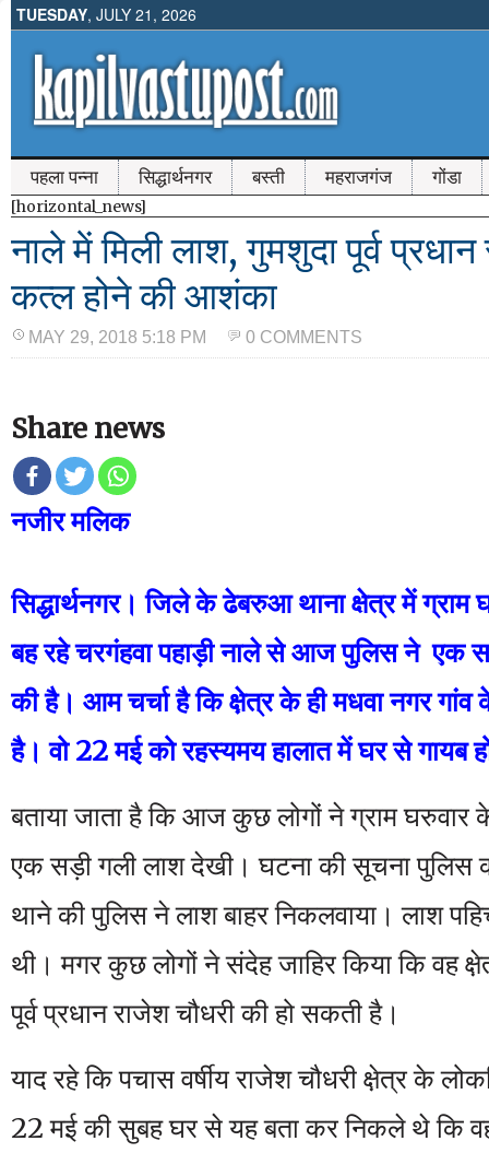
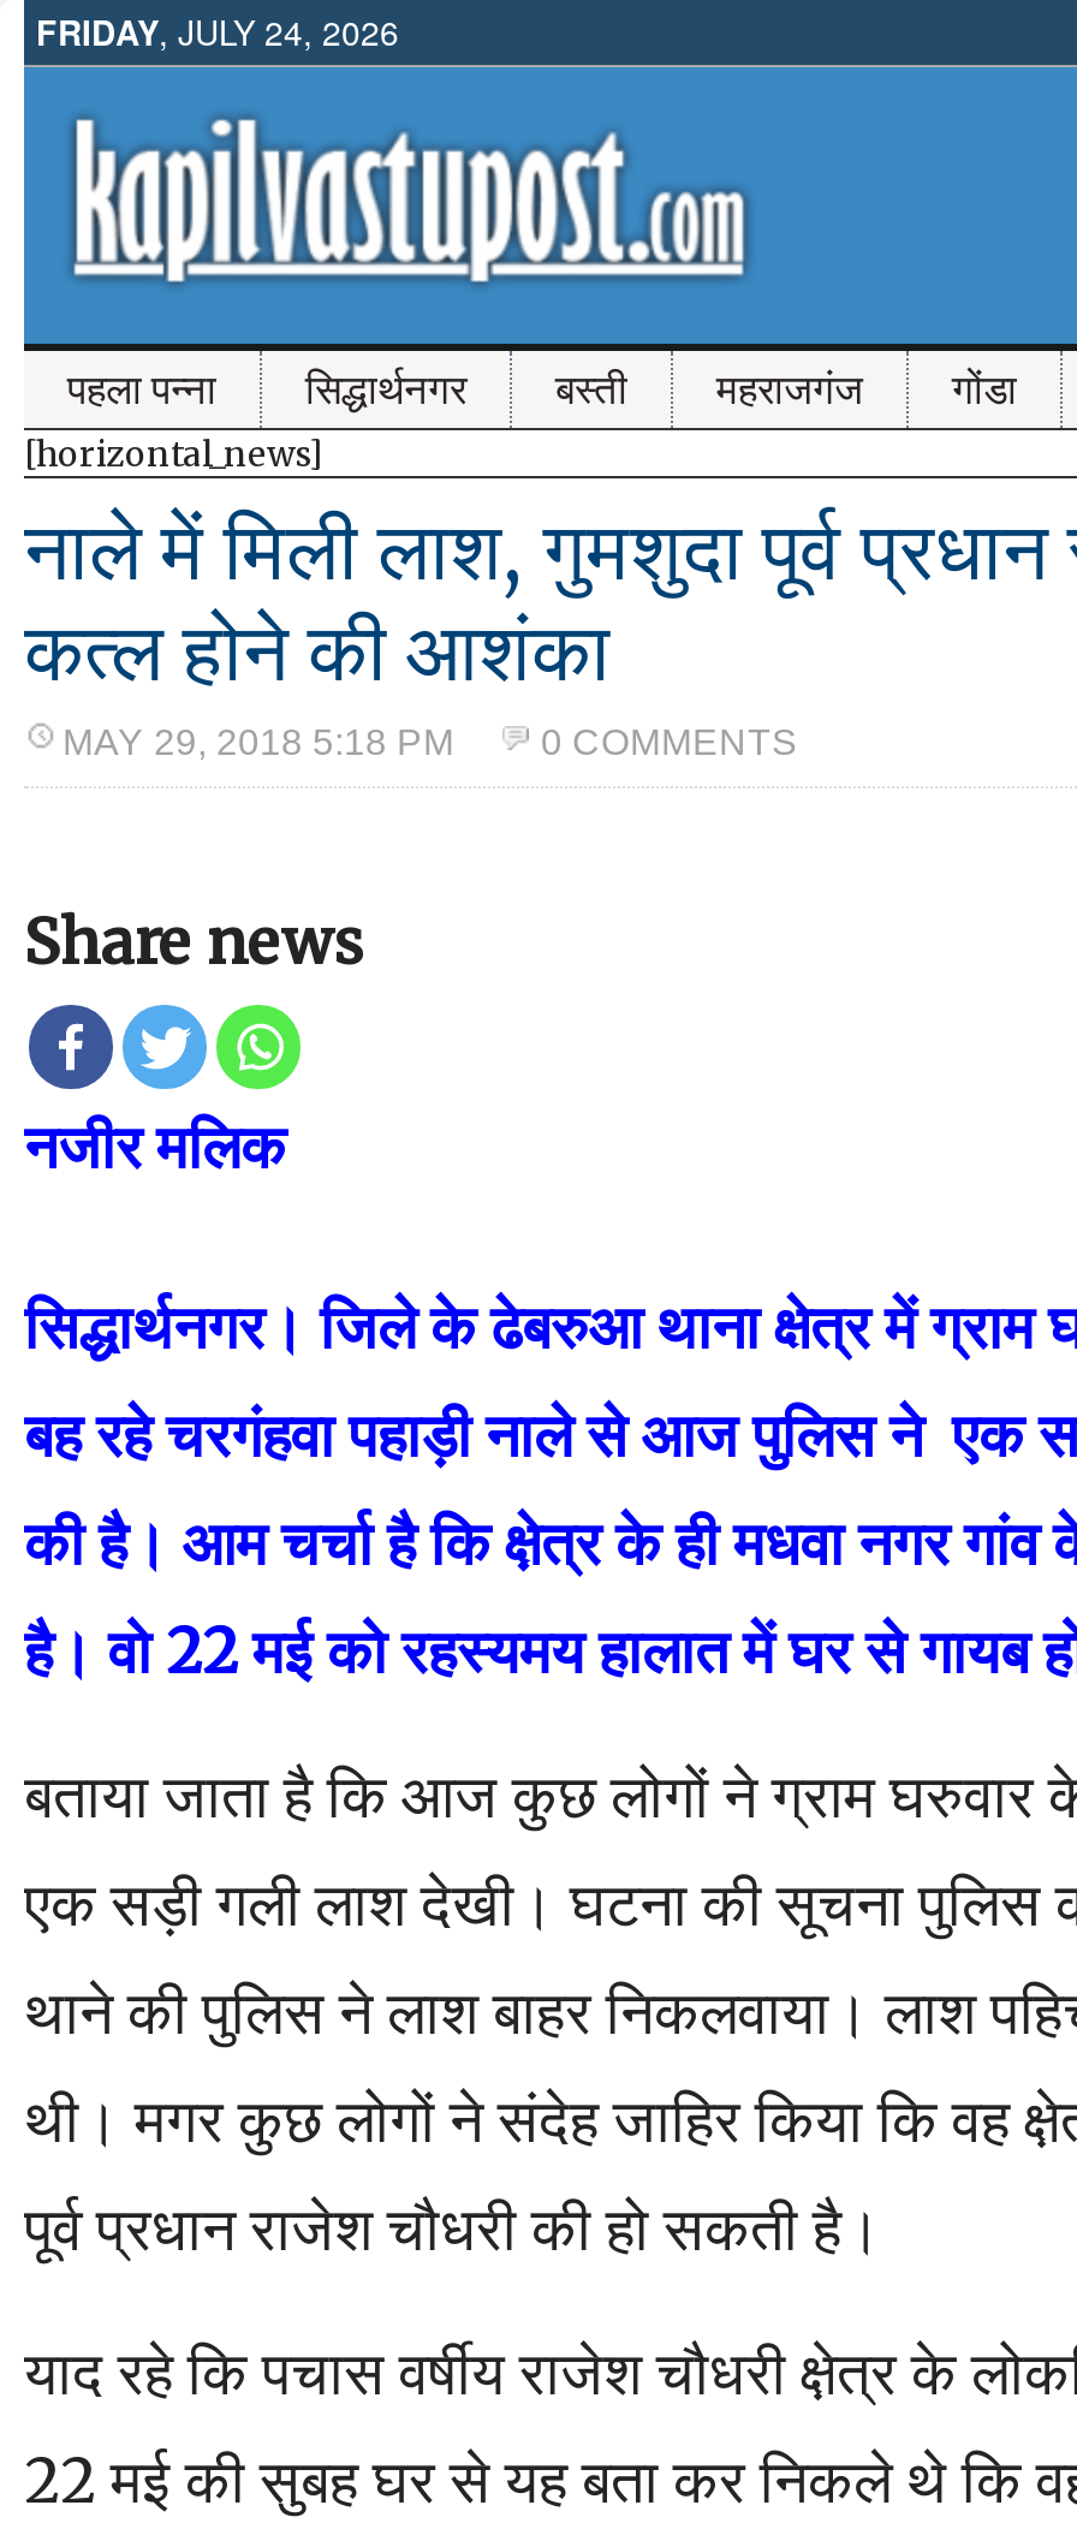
[16,3,196,25] TUESDAY, JULY 21, 2026 -> [36,7,399,55] FRIDAY, JULY 24, 2026

